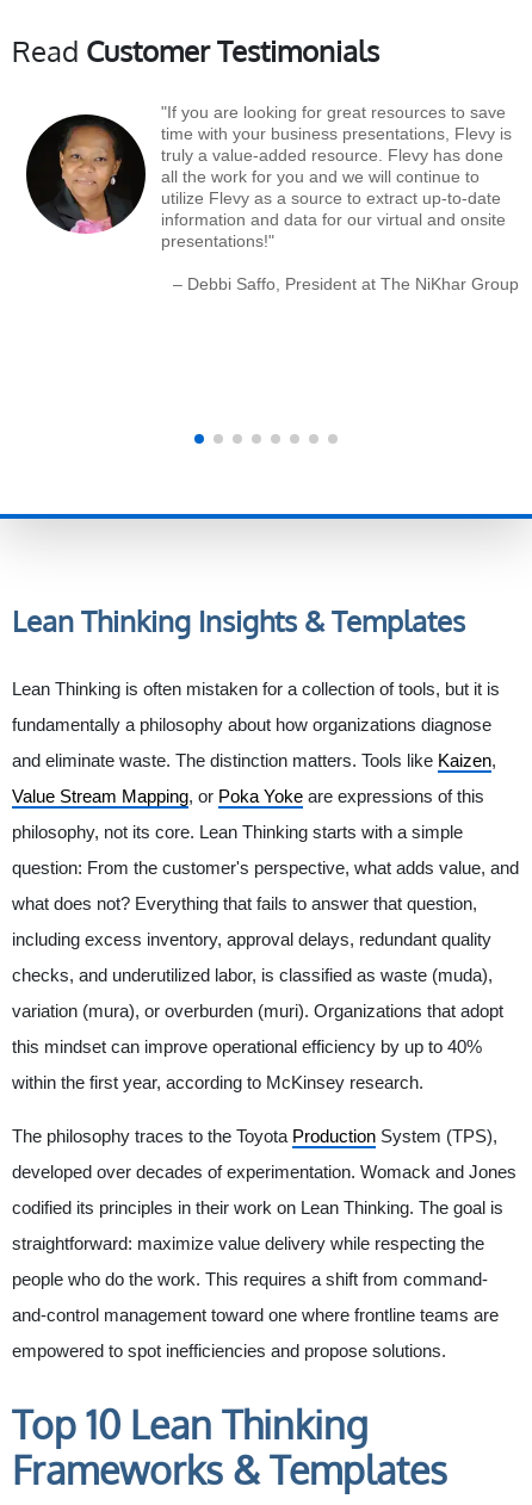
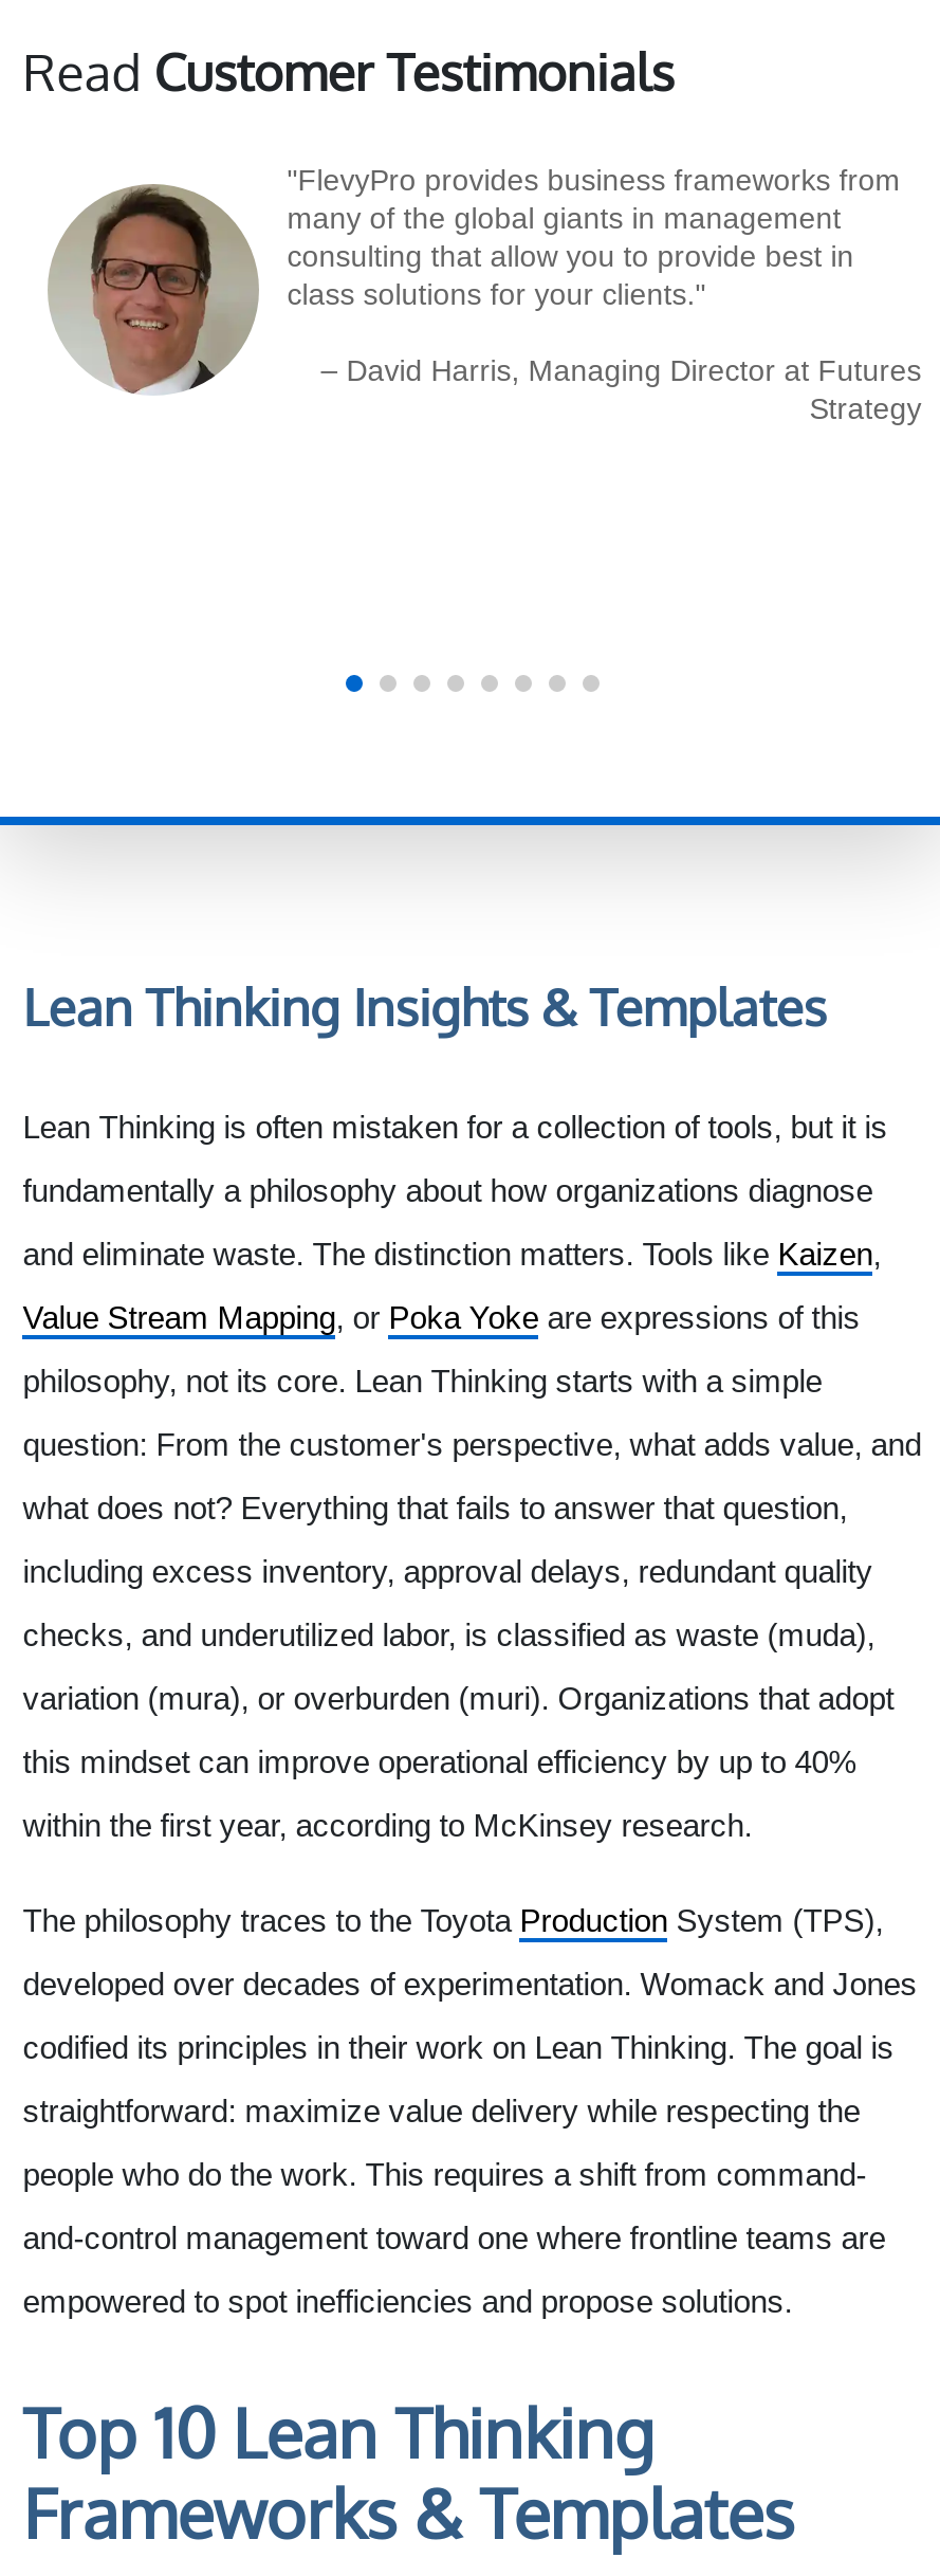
[26,103,512,250] [image] | "If you are looking for great resources to save | time with your business presentations, Flevy is | truly a value-added resource. Flevy has done | all the work for you and we will continue to | utilize Flevy as a source to extract up-to-date | information and data for our virtual and onsite | presentations!" -> [48,163,900,396] [image] | "FlevyPro provides business frameworks from | many of the global giants in management | consulting that allow you to provide best in | class solutions for your clients."
[173,274,519,293] – Debbi Saffo, President at The NiKhar Group -> [321,353,921,425] – David Harris, Managing Director at Futures | Strategy

